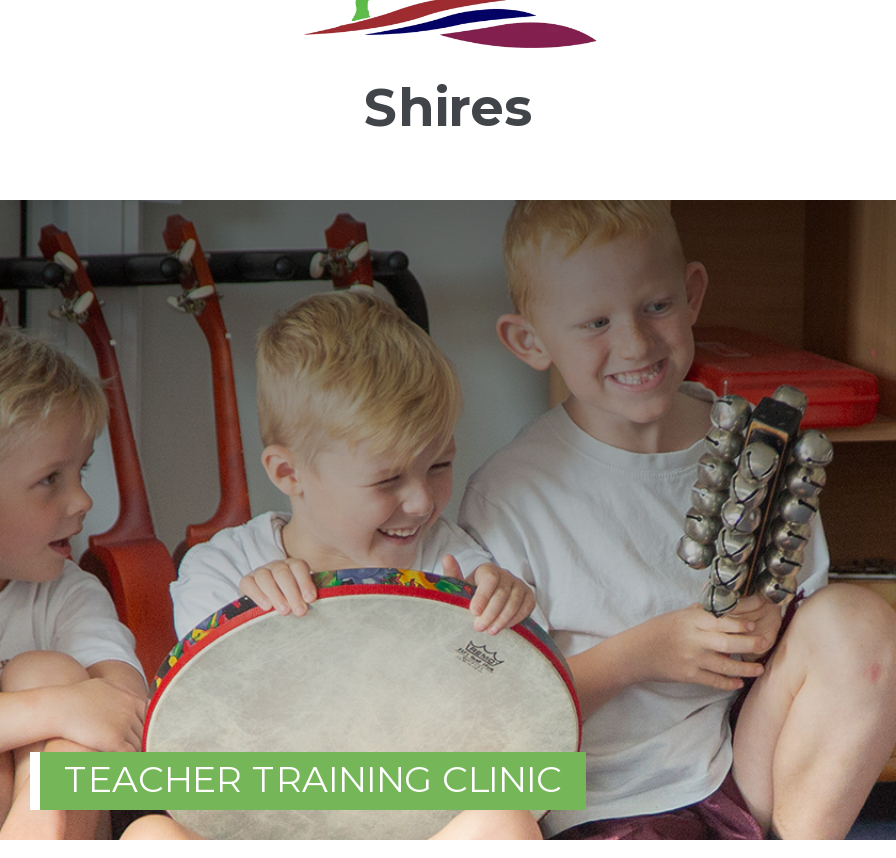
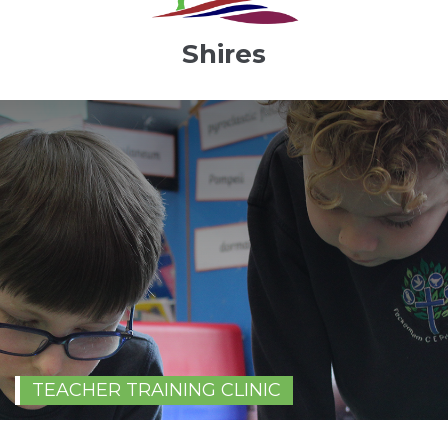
[6,200,890,842] [image] -> [3,100,445,421] [image]

